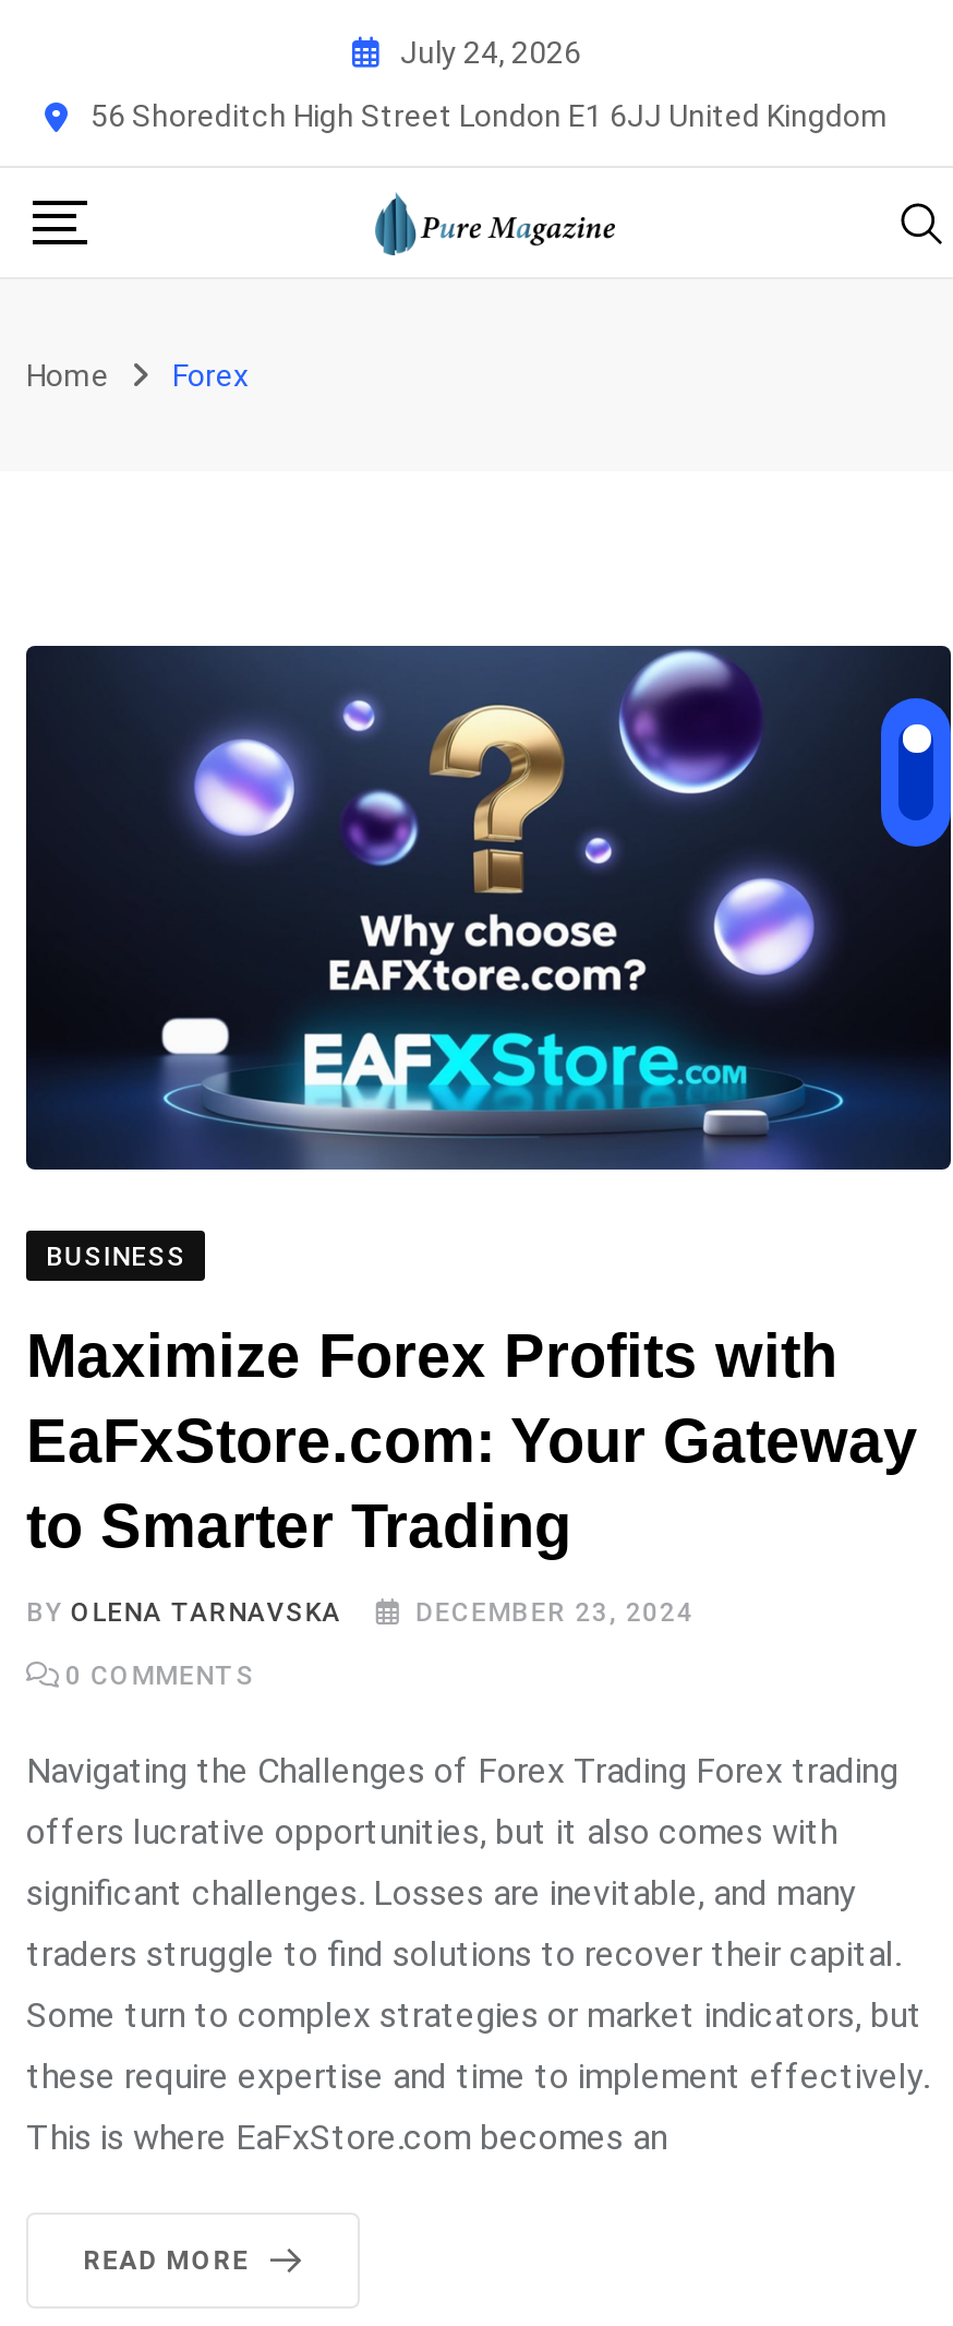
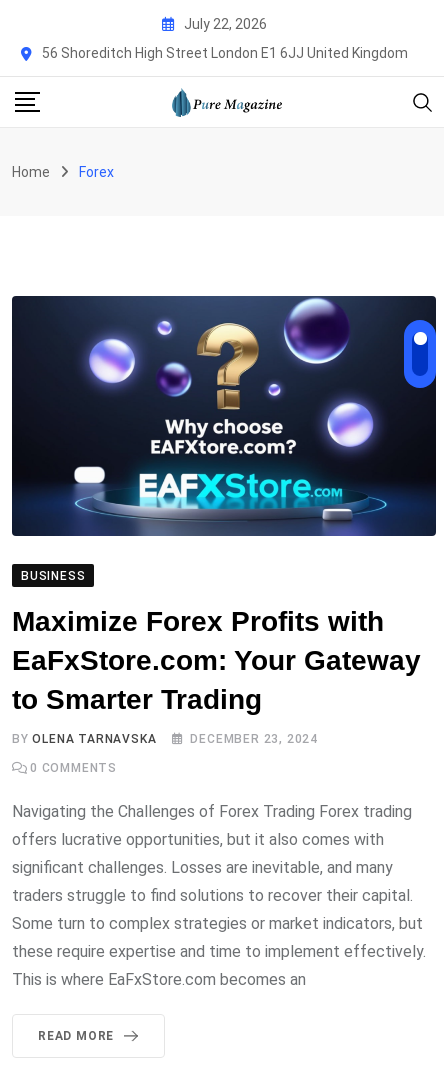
[400,34,581,69] July 24, 2026 -> [183,15,266,31] July 22, 2026

